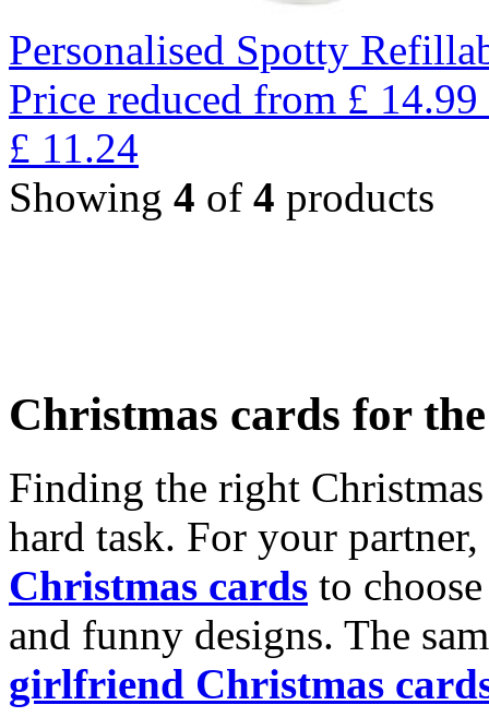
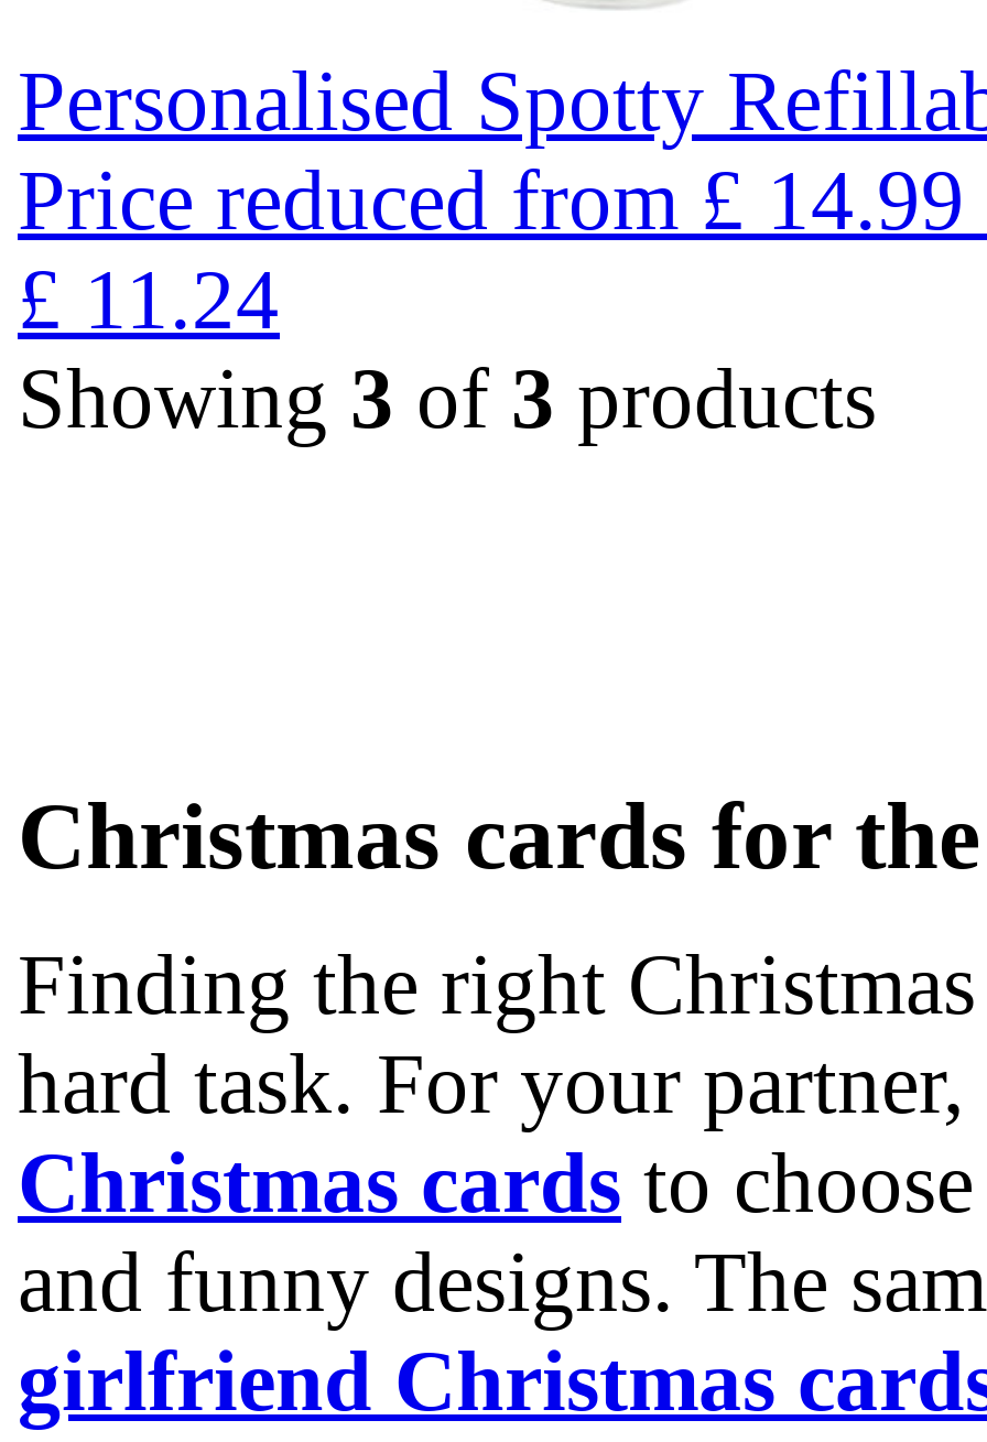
[9,173,434,220] Showing 4 of 4 products -> [18,350,877,445] Showing 3 of 3 products

